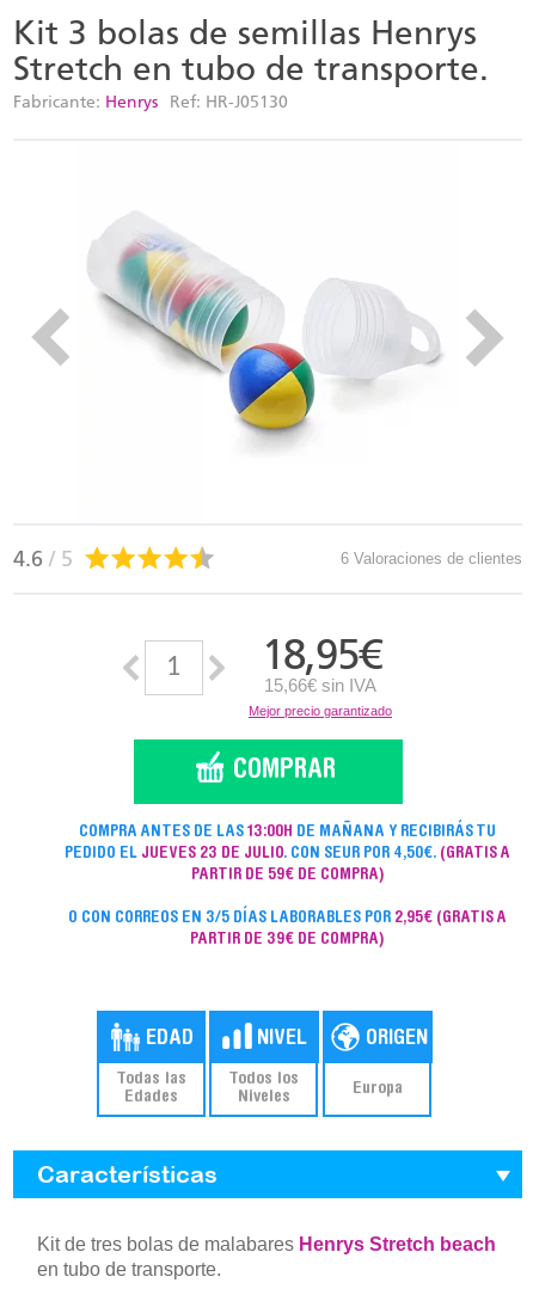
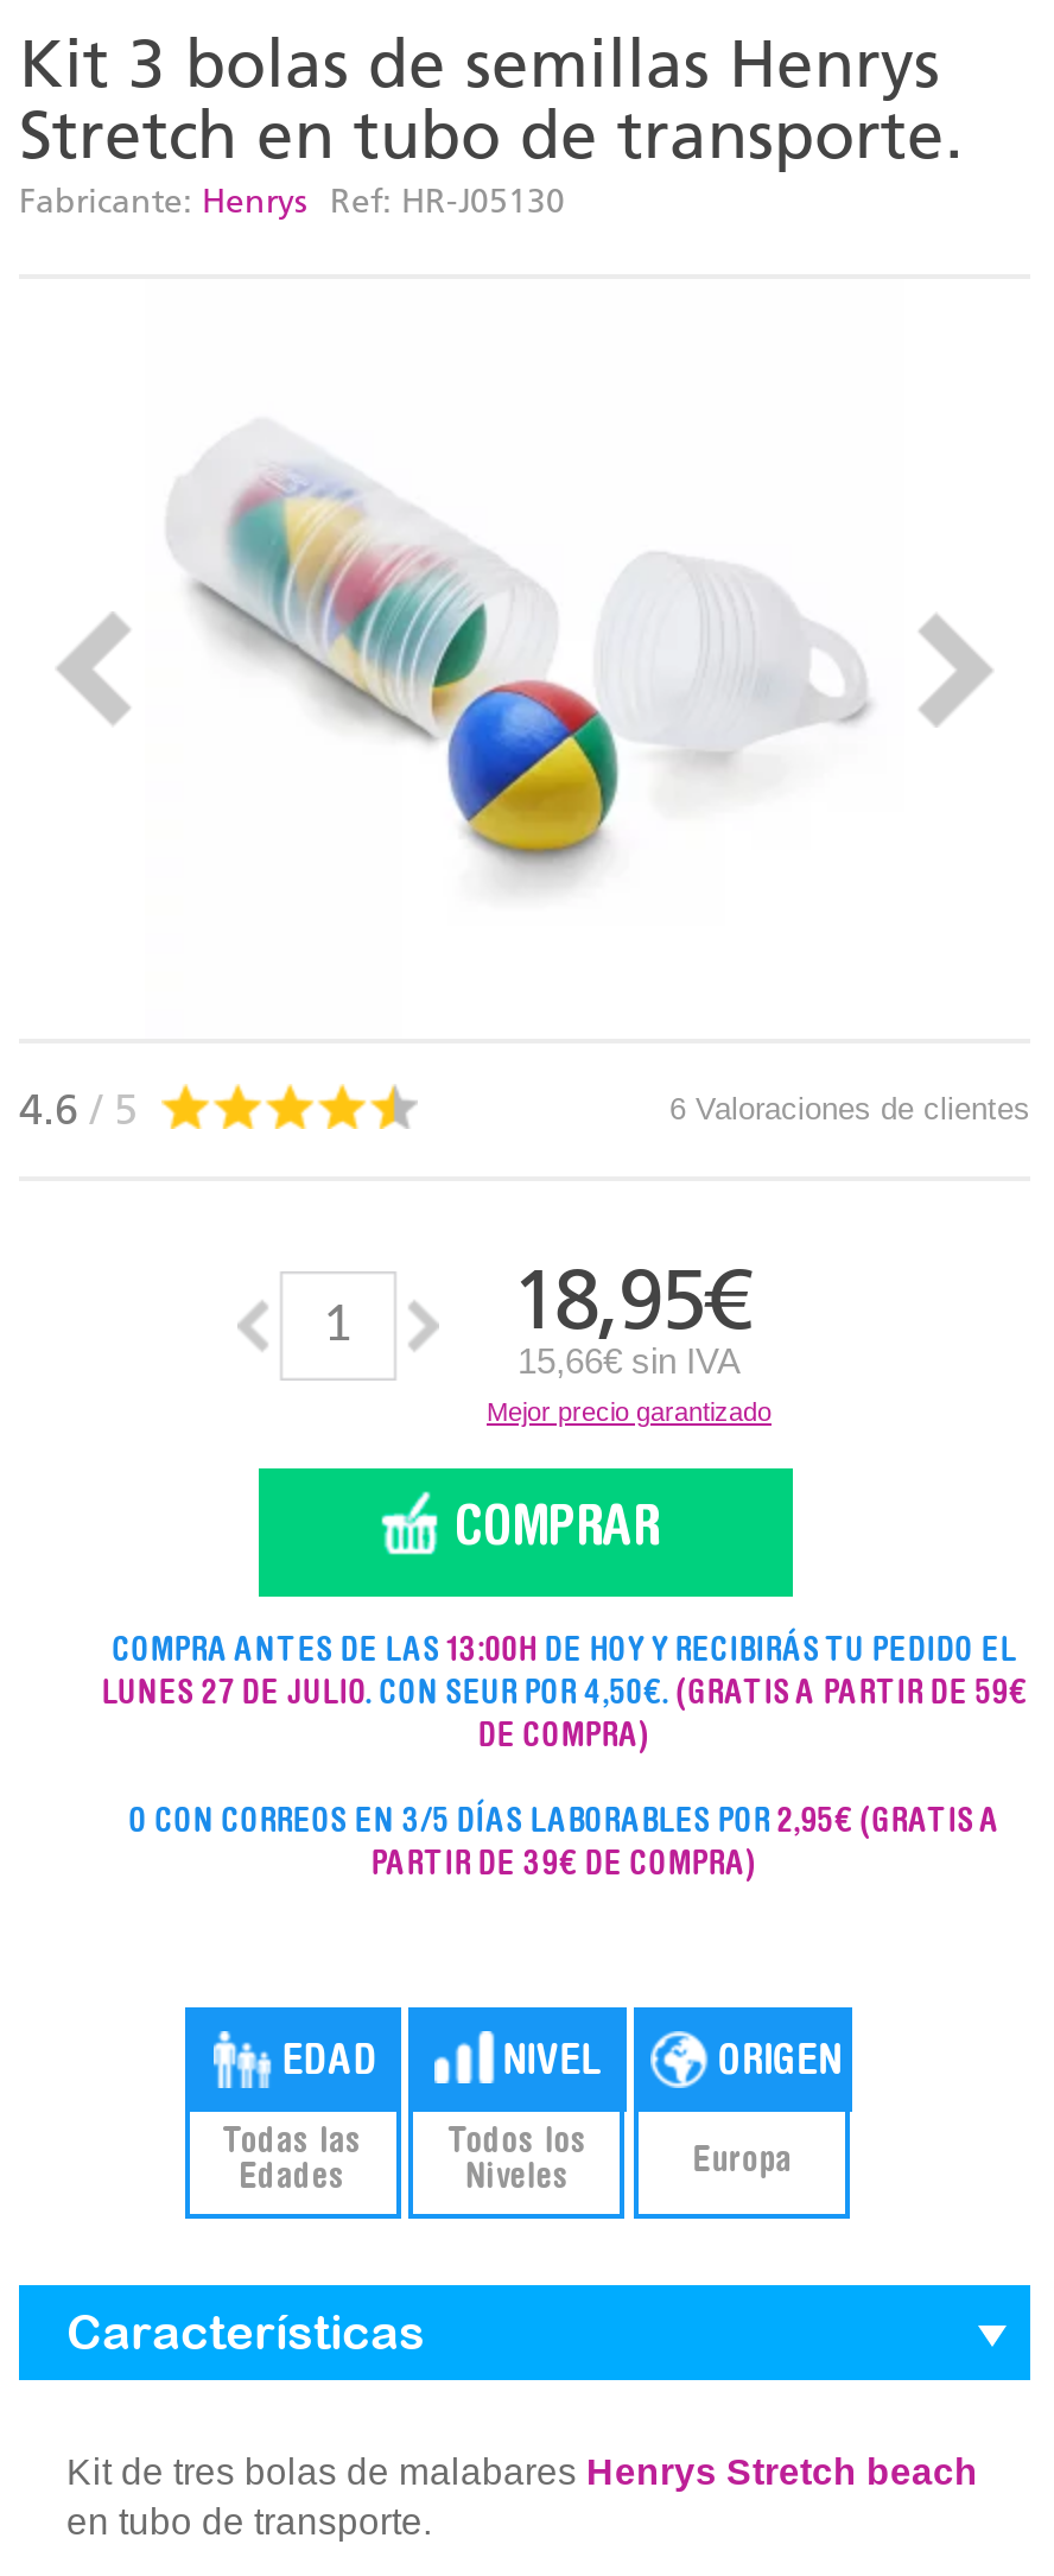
[65,824,511,884] COMPRA ANTES DE LAS 13:00H DE MAÑANA Y RECIBIRÁS TU | PEDIDO EL JUEVES 23 DE JULIO. CON SEUR POR 4,50€. (GRATIS A | PARTIR DE 59€ DE COMPRA) -> [101,1637,1027,1756] COMPRA ANTES DE LAS 13:00H DE HOY Y RECIBIRÁS TU PEDIDO EL | LUNES 27 DE JULIO. CON SEUR POR 4,50€. (GRATIS A PARTIR DE 59€ | DE COMPRA)

